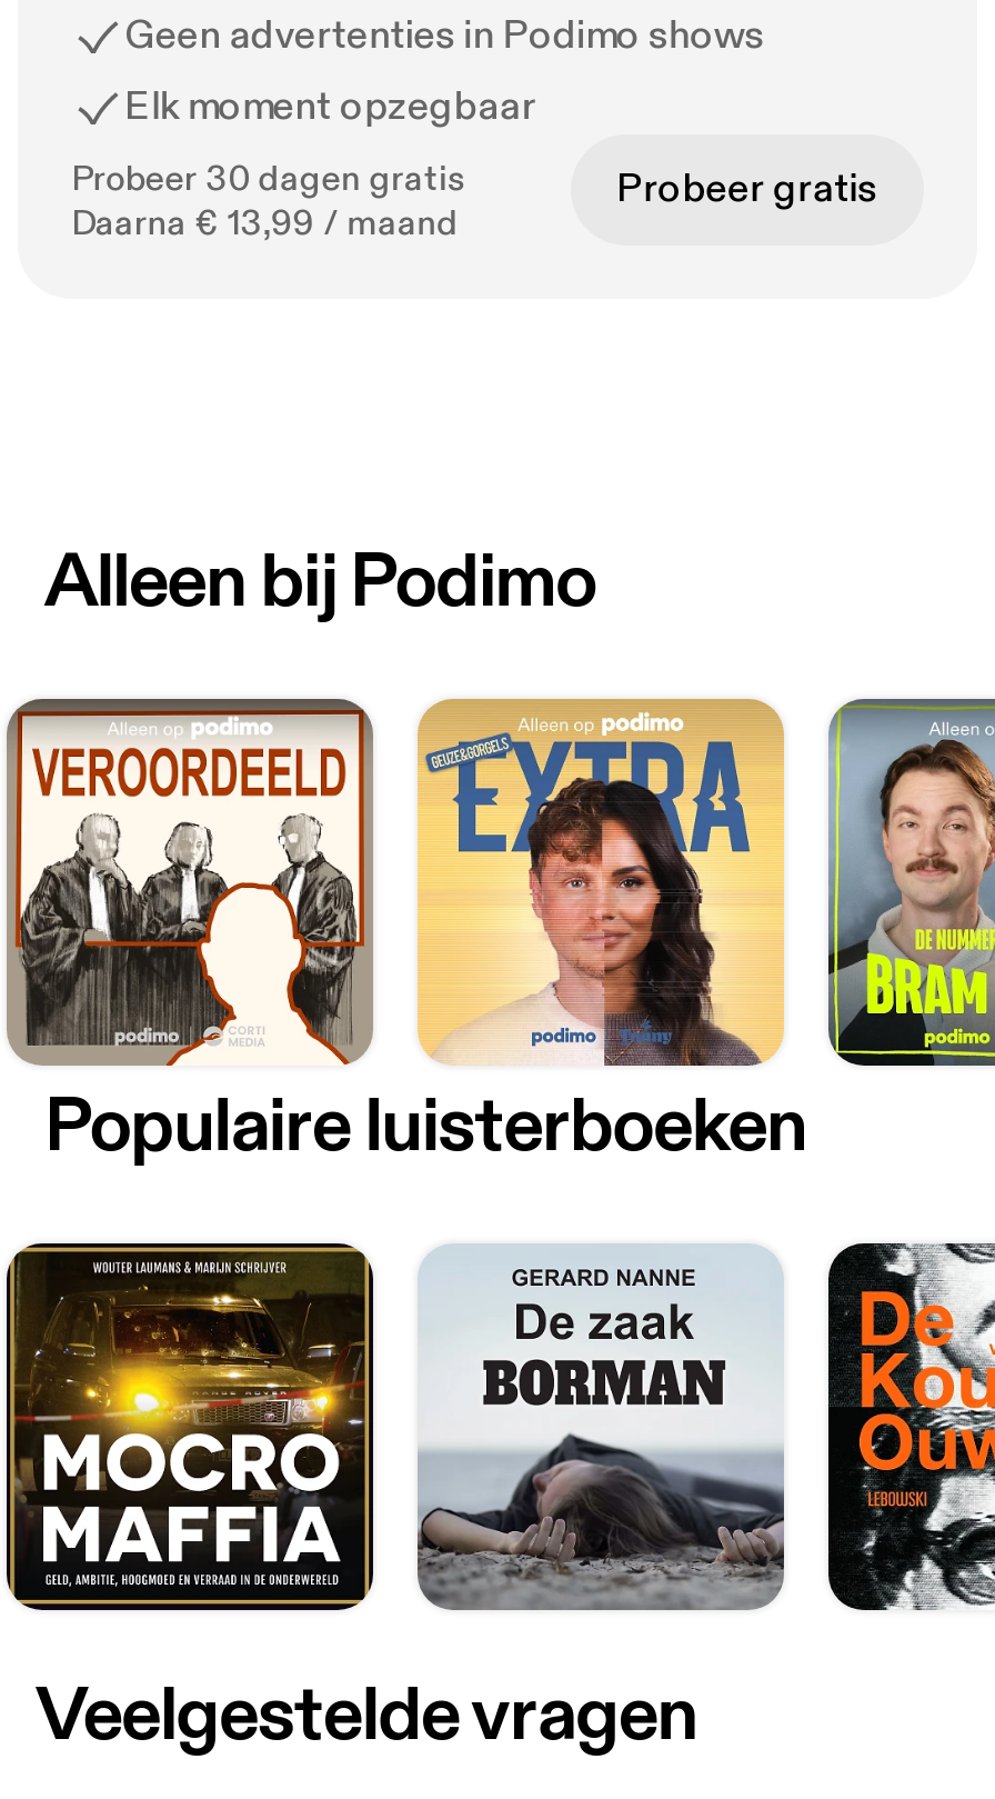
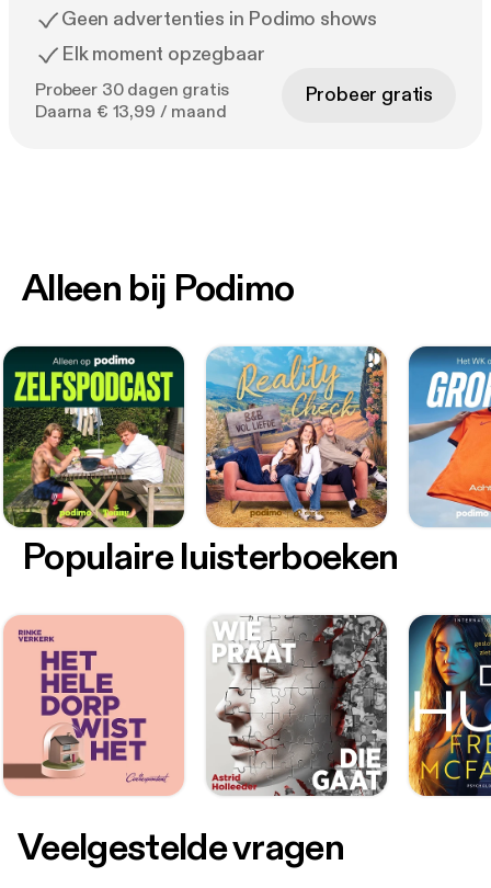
[9,699,373,1068] [image] -> [3,346,184,528] [image]
[415,697,784,1068] [image] -> [205,345,388,528] [image]
[826,699,988,1068] [image] -> [409,346,488,527] [image]
[7,1241,375,1612] [image] -> [3,615,184,796] [image]
[415,1243,784,1610] [image] -> [206,614,388,796] [image]
[826,1243,988,1612] [image] -> [408,614,488,797] [image]

